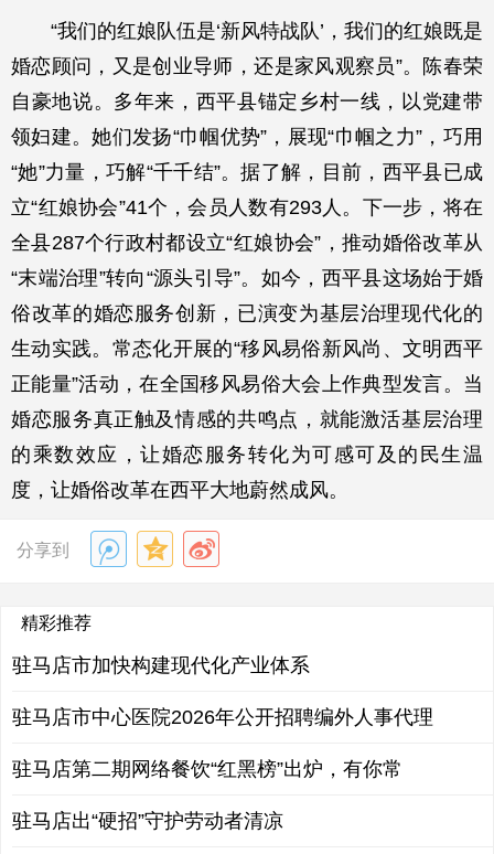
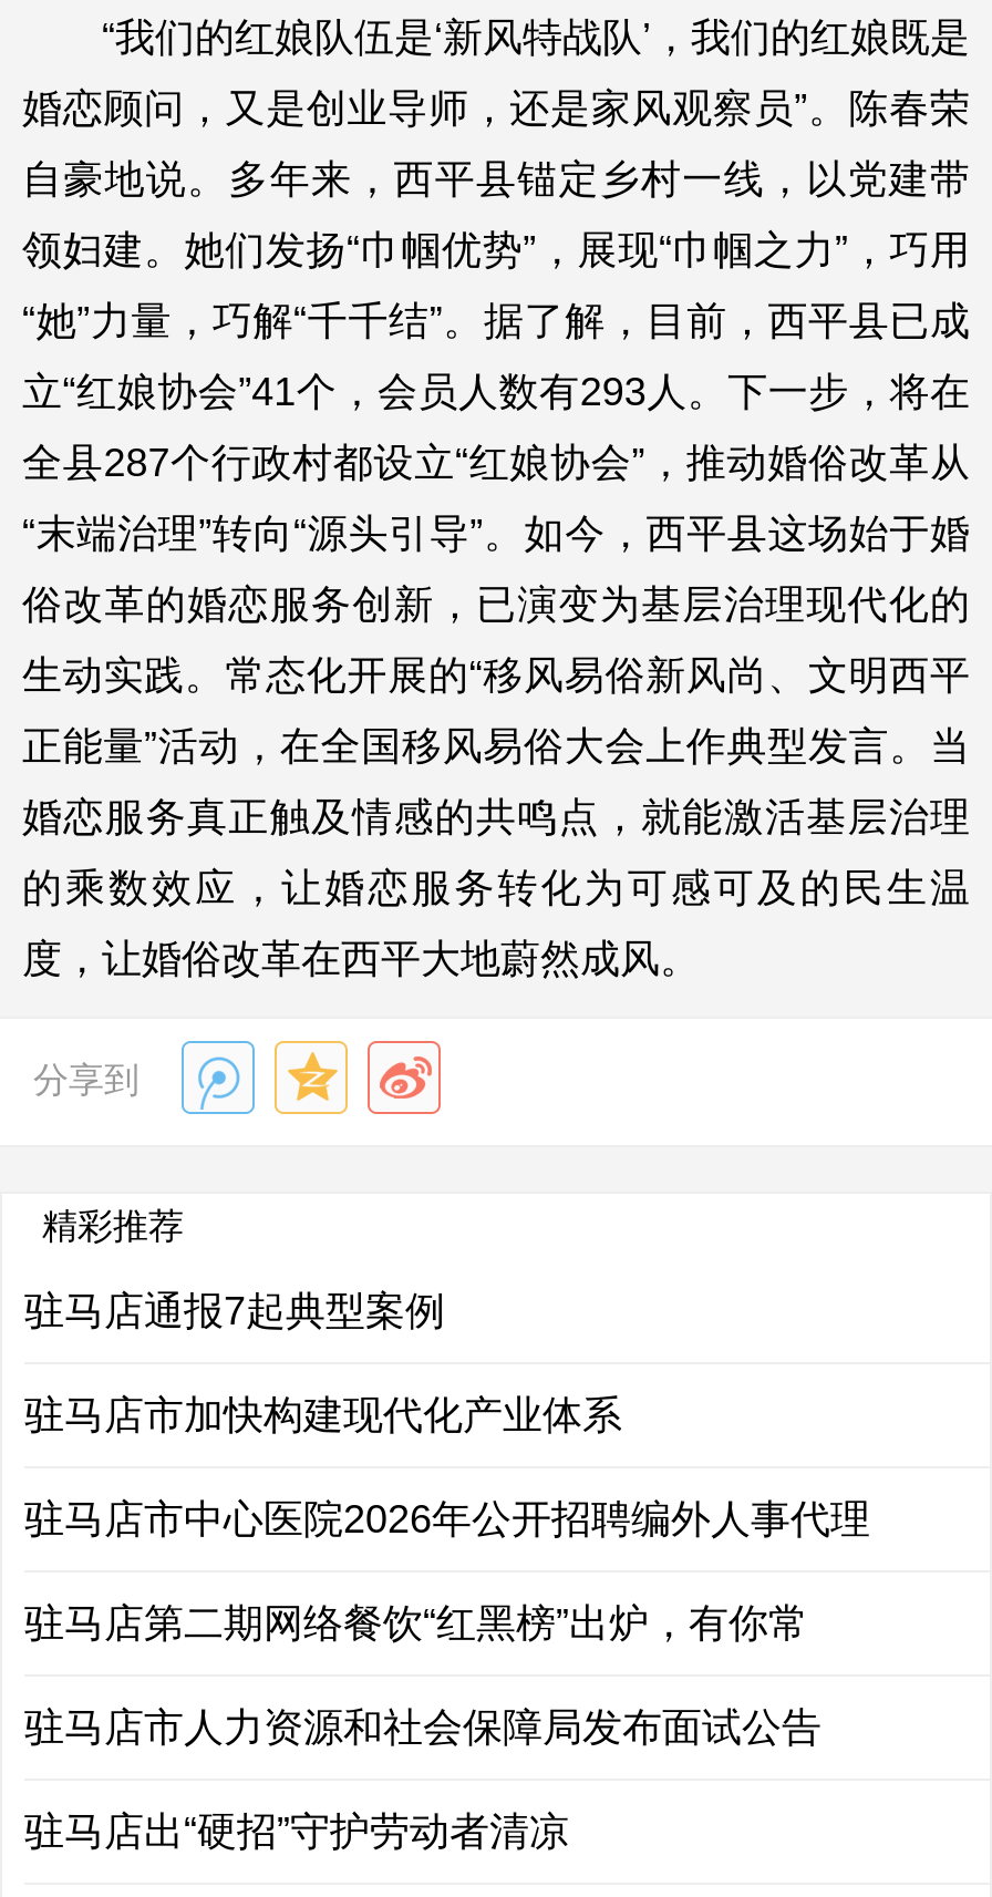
none -> [24,1289,445,1334] 驻马店通报7起典型案例
none -> [24,1706,821,1750] 驻马店市人力资源和社会保障局发布面试公告

